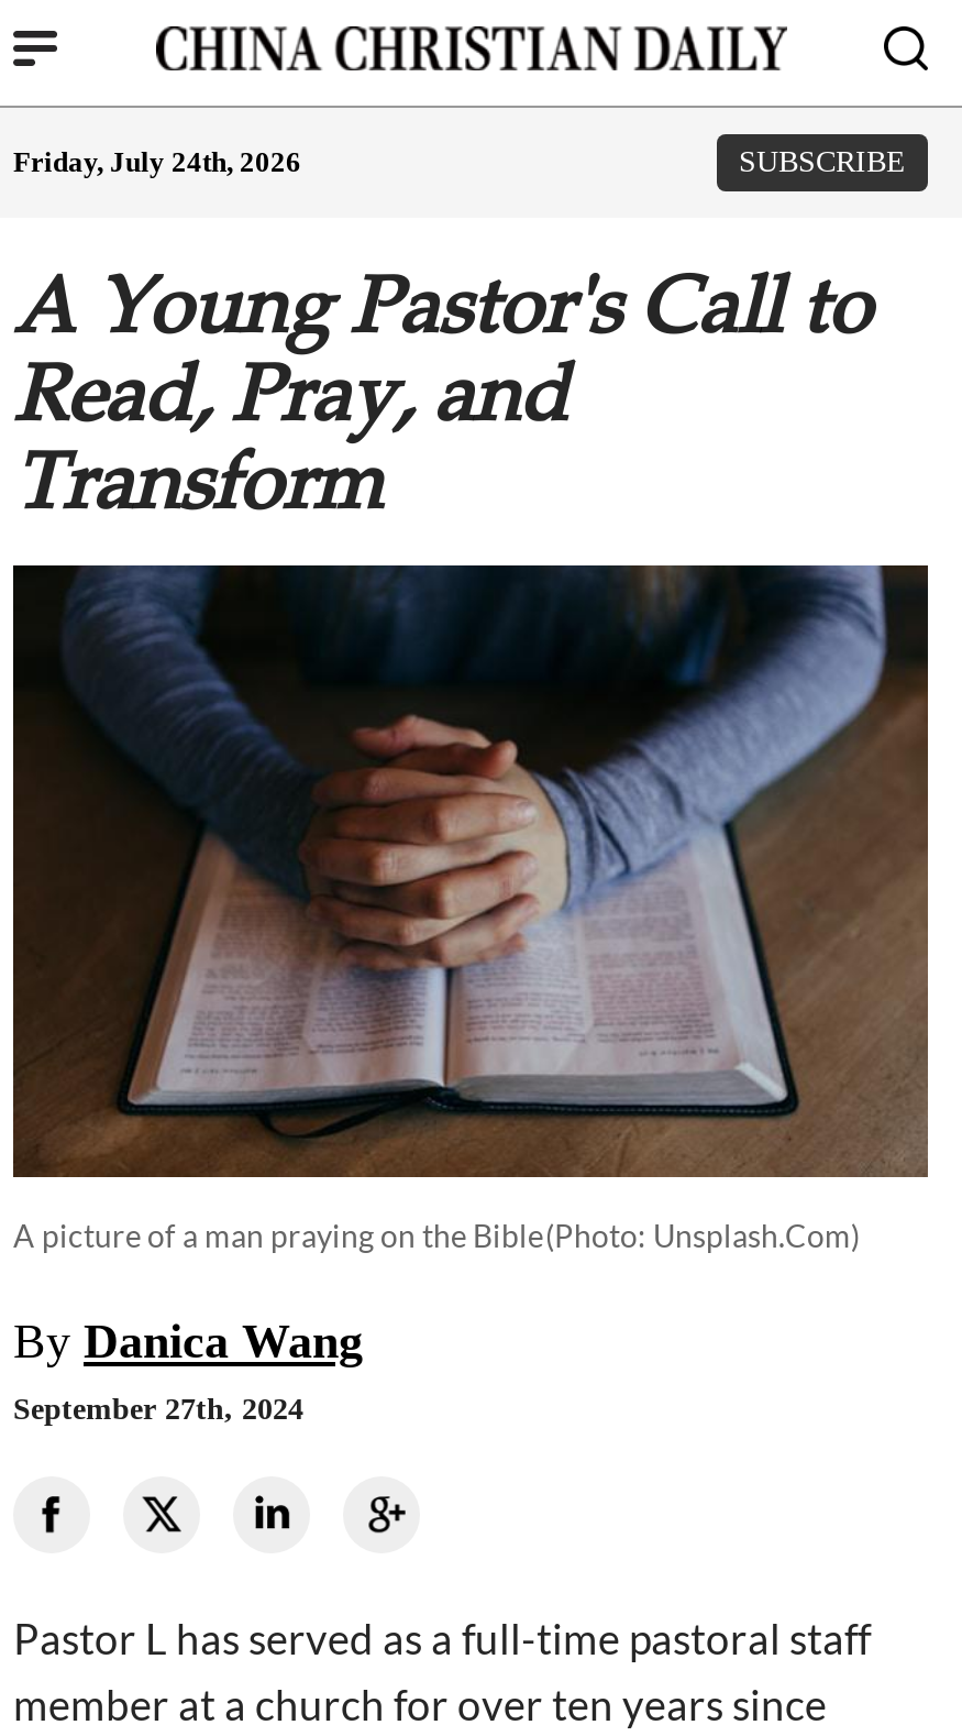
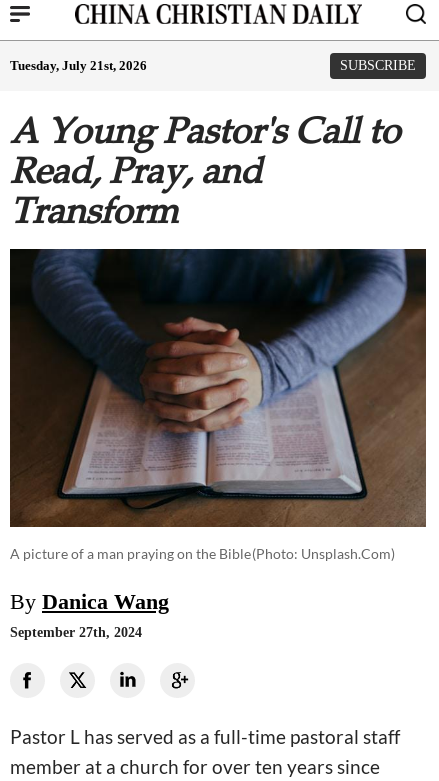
[13,145,301,178] Friday, July 24th, 2026 -> [10,58,147,73] Tuesday, July 21st, 2026

